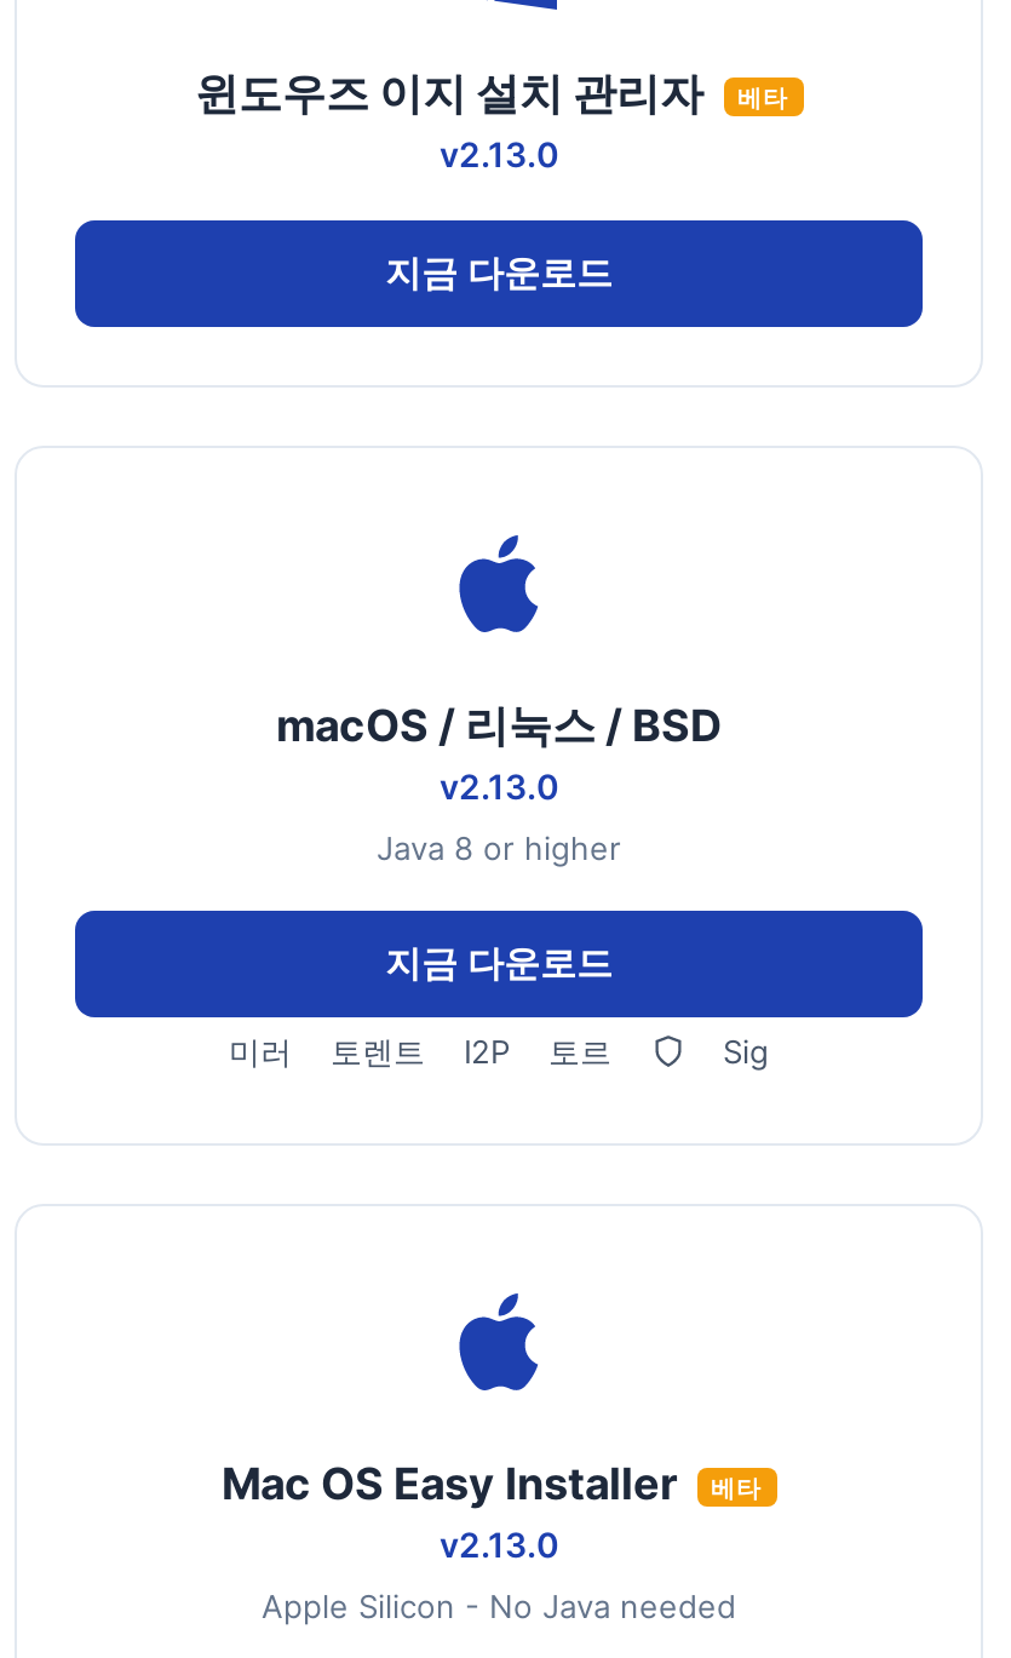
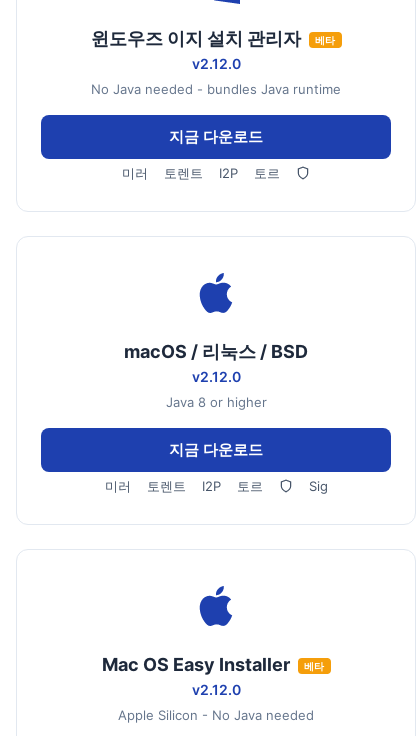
[440,133,558,174] v2.13.0 -> [91,55,341,97] v2.12.0 | No Java needed - bundles Java runtime
none -> [122,165,280,181] 미러 | 토렌트 | I2P | 토르
[440,765,558,807] v2.13.0 -> [191,368,240,385] v2.12.0
[440,1524,558,1565] v2.13.0 -> [191,681,240,698] v2.12.0

